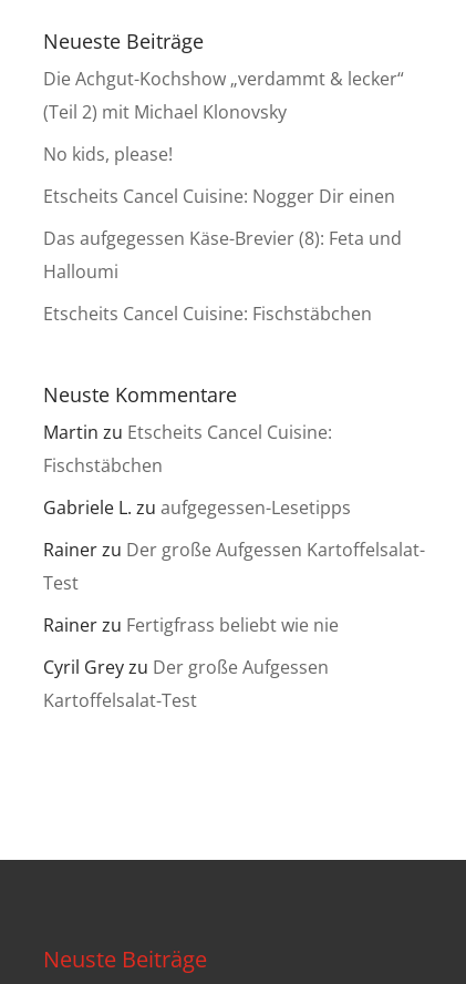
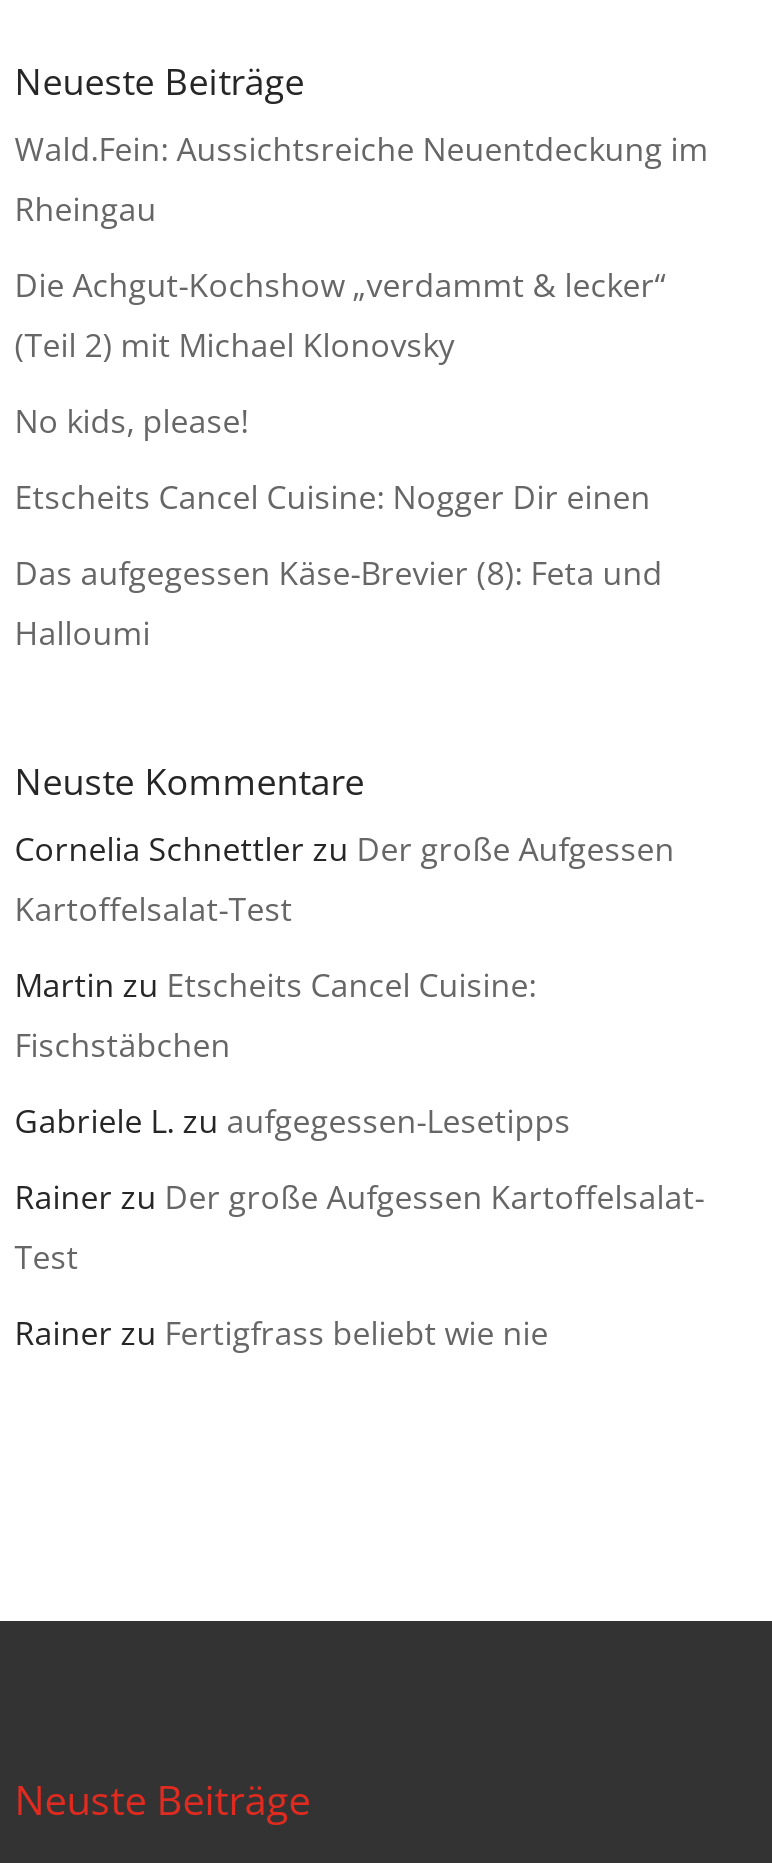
none -> [15,128,709,232] Wald.Fein: Aussichtsreiche Neuentdeckung im | Rheingau
moved [43,66,404,283] -> [15,264,667,656]: Die Achgut-Kochshow „verdammt & lecker“ | (Teil 2) mit Michael Klonovsky | No kids, please! | Etscheits Cancel Cuisine: Nogger Dir einen | Das aufgegessen Käse-Brevier (8): Feta und | Halloumi
[43,301,372,325] Etscheits Cancel Cuisine: Fischstäbchen -> none
none -> [15,826,675,870] Cornelia Schnettler zu Der große Aufgessen
moved [43,420,425,637] -> [15,962,705,1354]: Martin zu Etscheits Cancel Cuisine: | Fischstäbchen | Gabriele L. zu aufgegessen-Lesetipps | Rainer zu Der große Aufgessen Kartoffelsalat- | Test | Rainer zu Fertigfrass beliebt wie nie
[43,655,329,679] Cyril Grey zu Der große Aufgessen -> none
moved [43,688,197,712] -> [15,886,293,930]: Kartoffelsalat-Test

